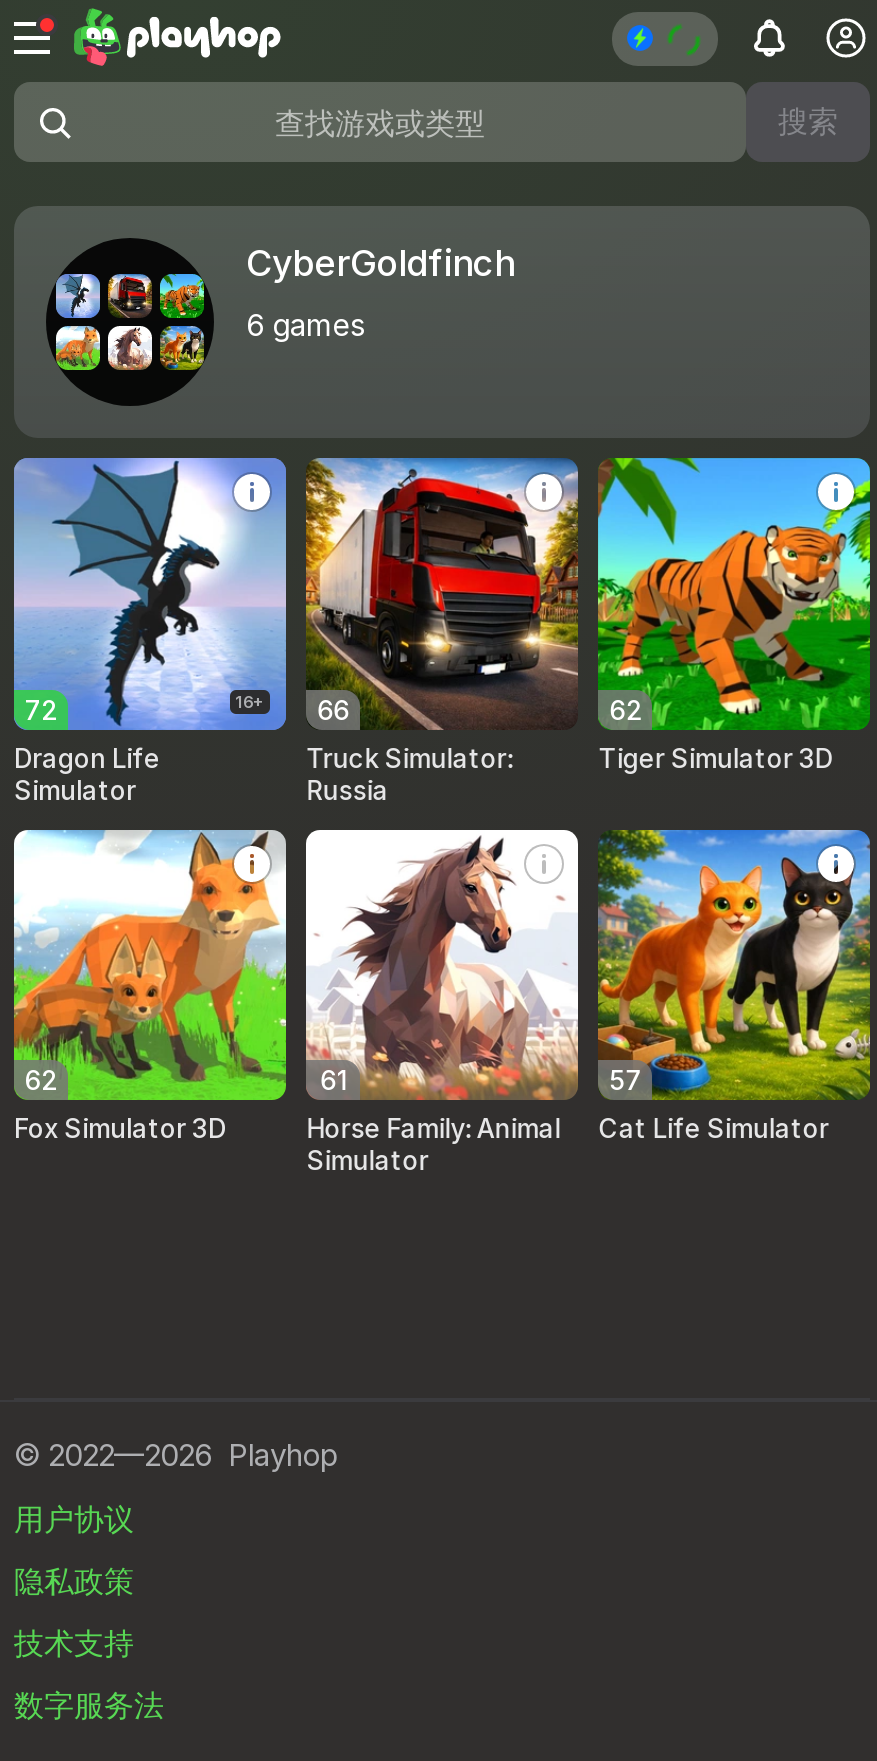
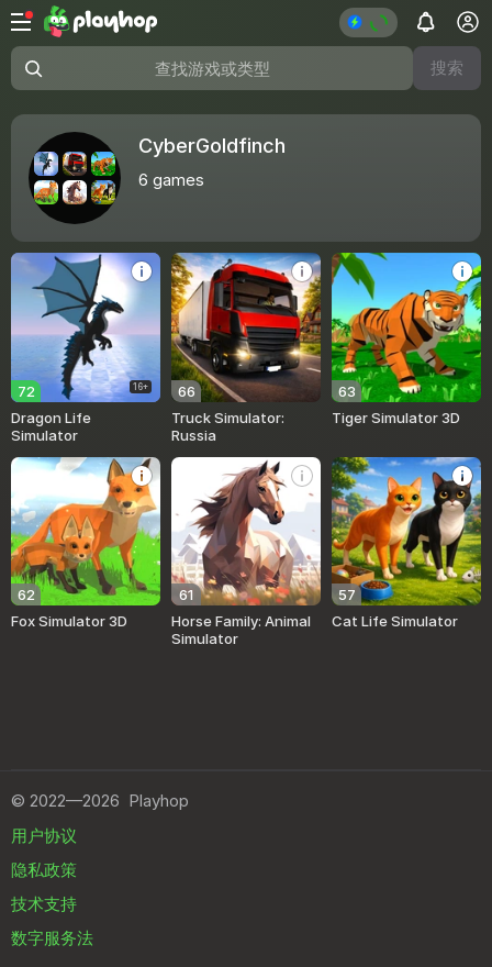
[610,693,642,725] 62 -> [338,382,356,399] 63

